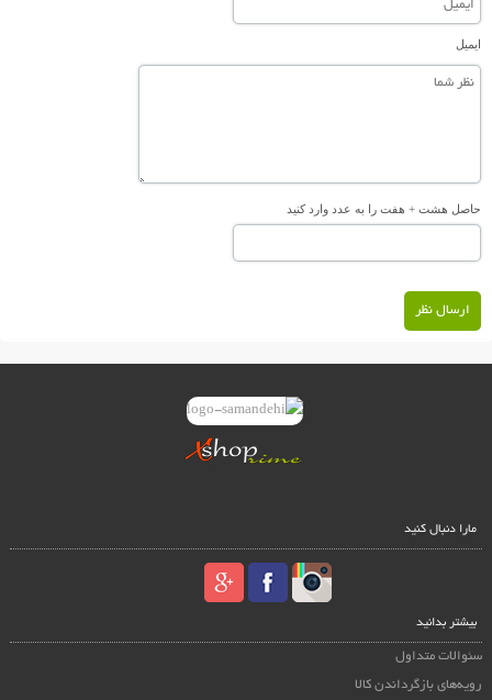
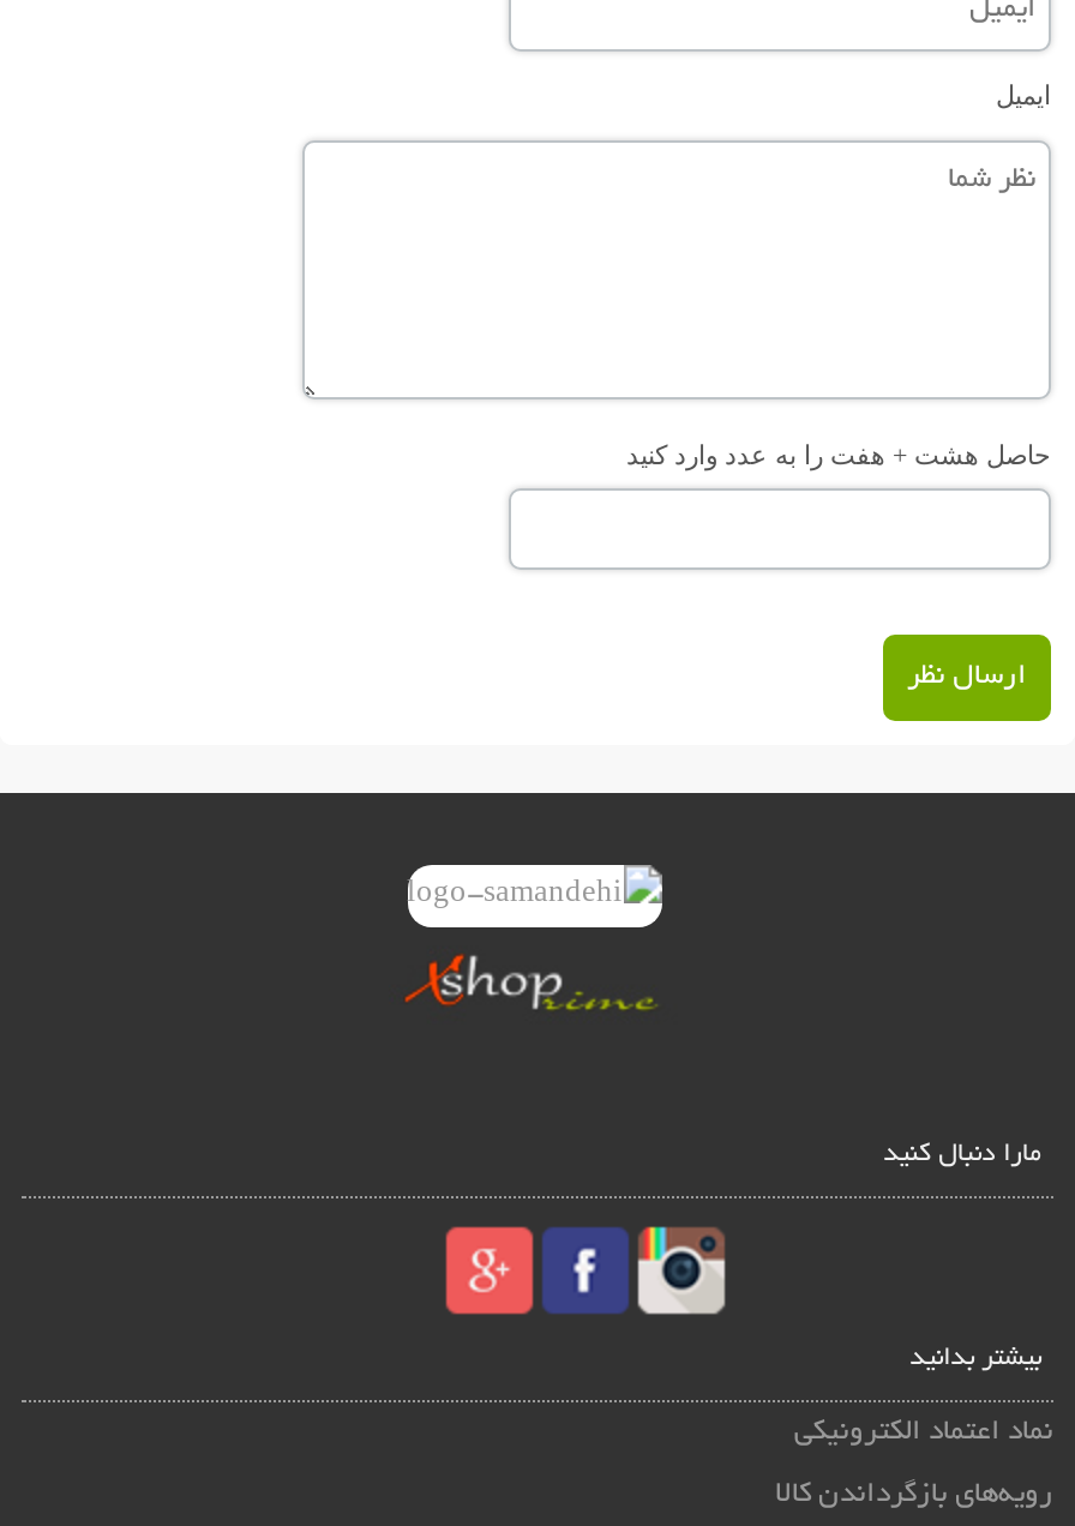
[395,649,482,663] سئوالات متداول -> [794,1416,1053,1447] نماد اعتماد الکترونیکی

